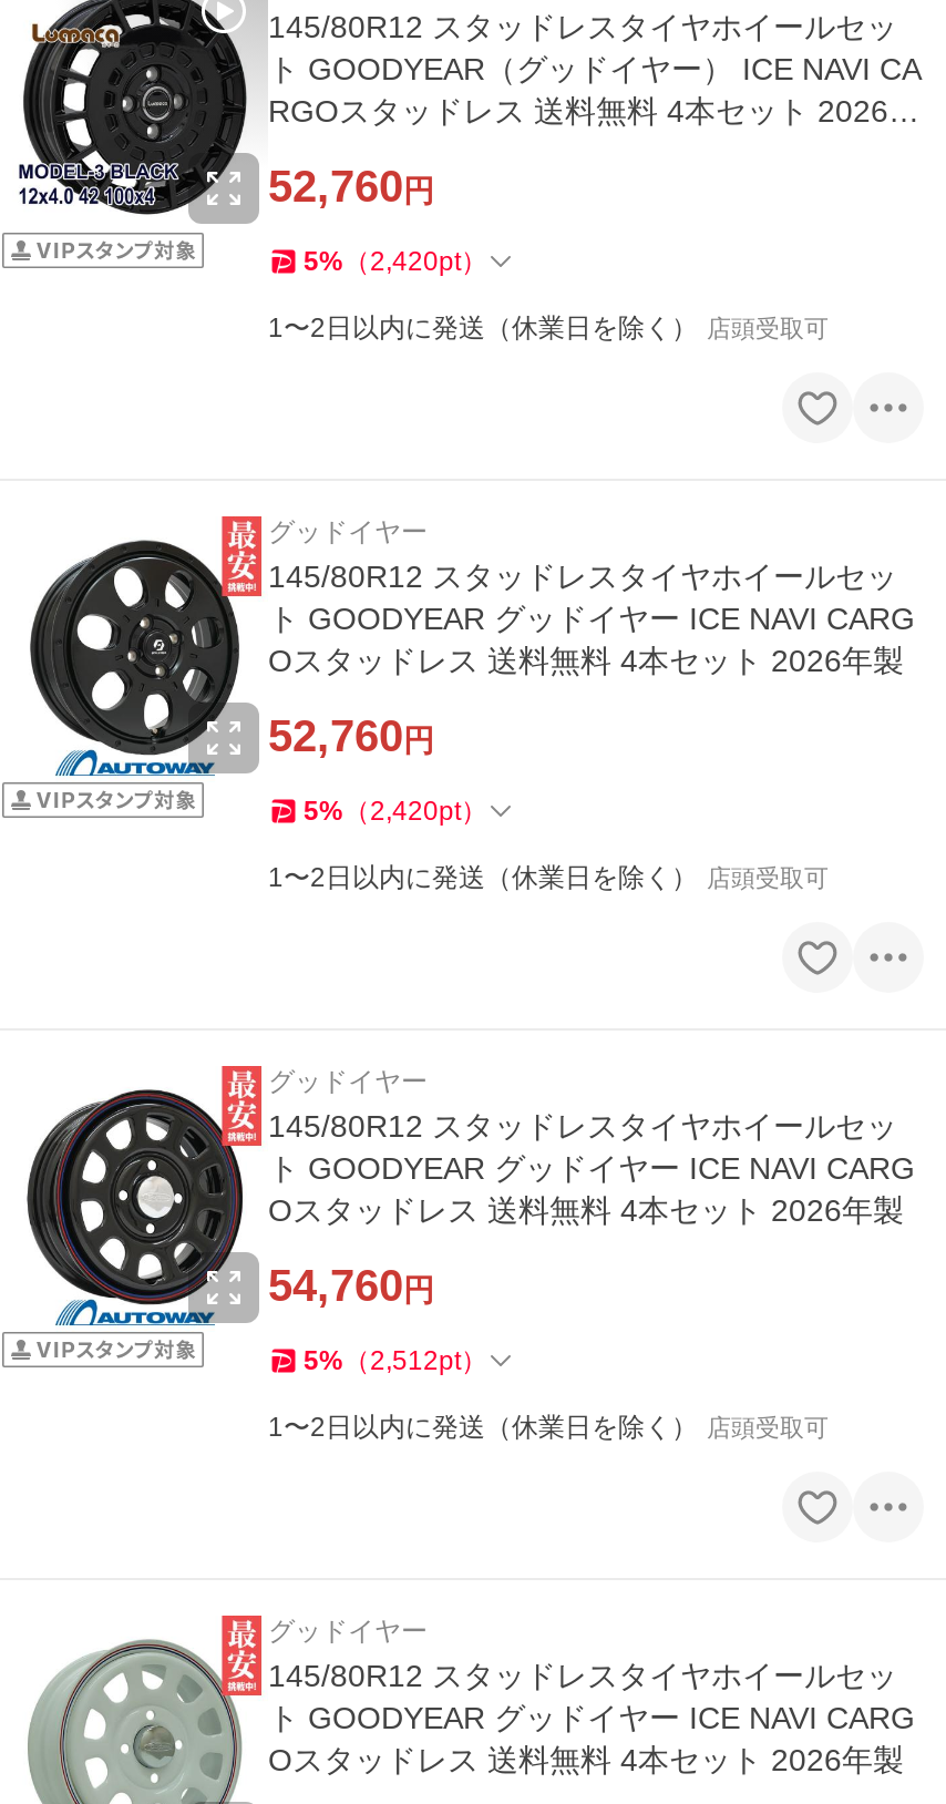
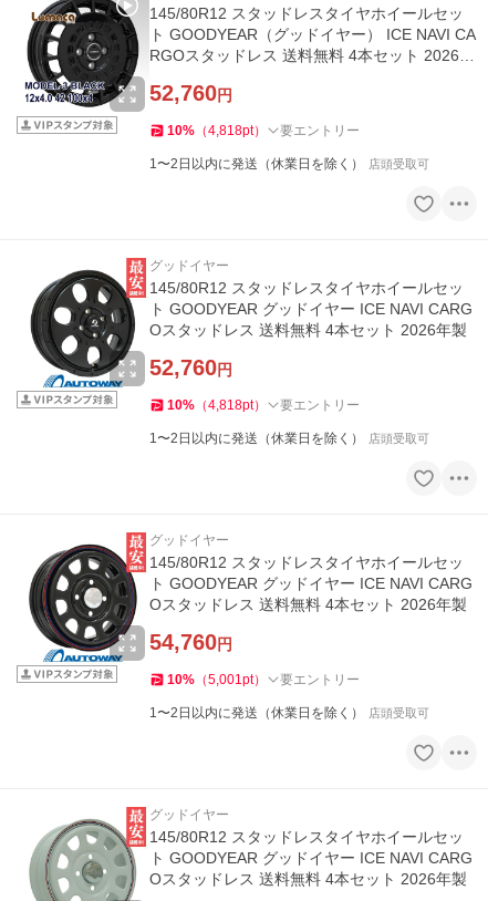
[304,246,487,277] 5%（2,420pt） -> [167,123,360,139] 10%（4,818pt） | 要エントリー
[304,796,487,827] 5%（2,420pt） -> [167,398,360,413] 10%（4,818pt） | 要エントリー
[304,1346,487,1377] 5%（2,512pt） -> [167,672,360,688] 10%（5,001pt） | 要エントリー

